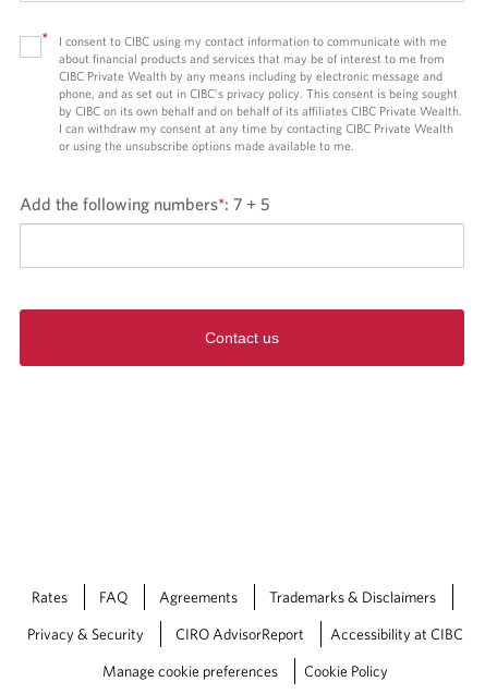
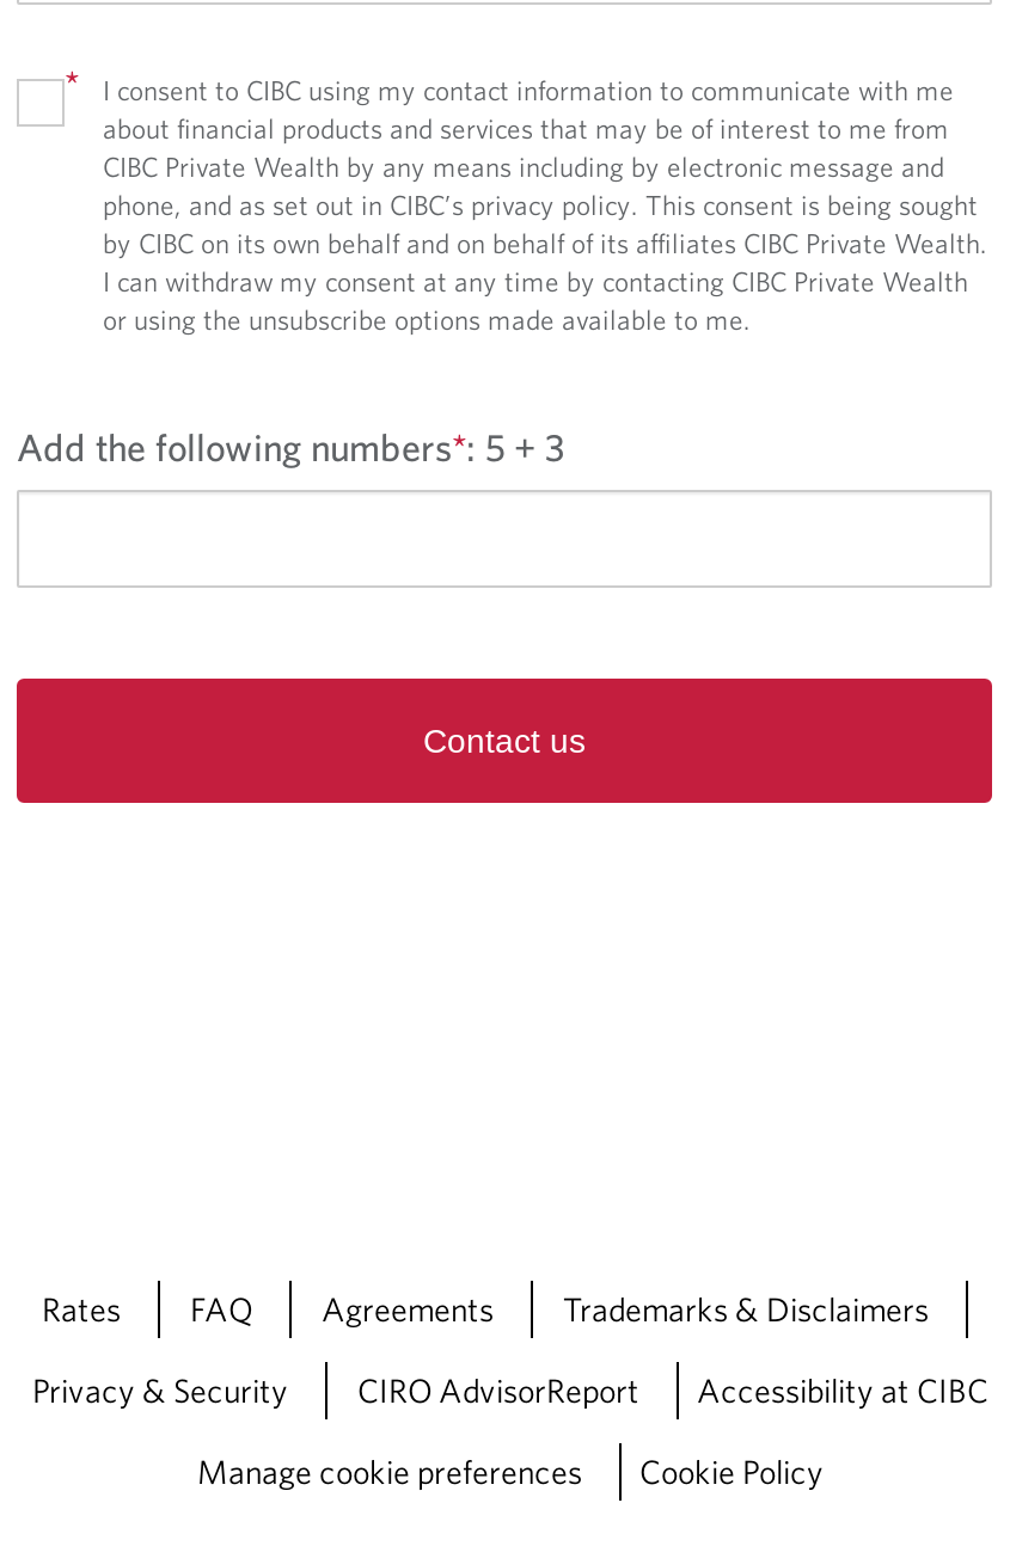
[20,194,269,213] Add the following numbers*: 7 + 5 -> [17,425,564,468] Add the following numbers*: 5 + 3

